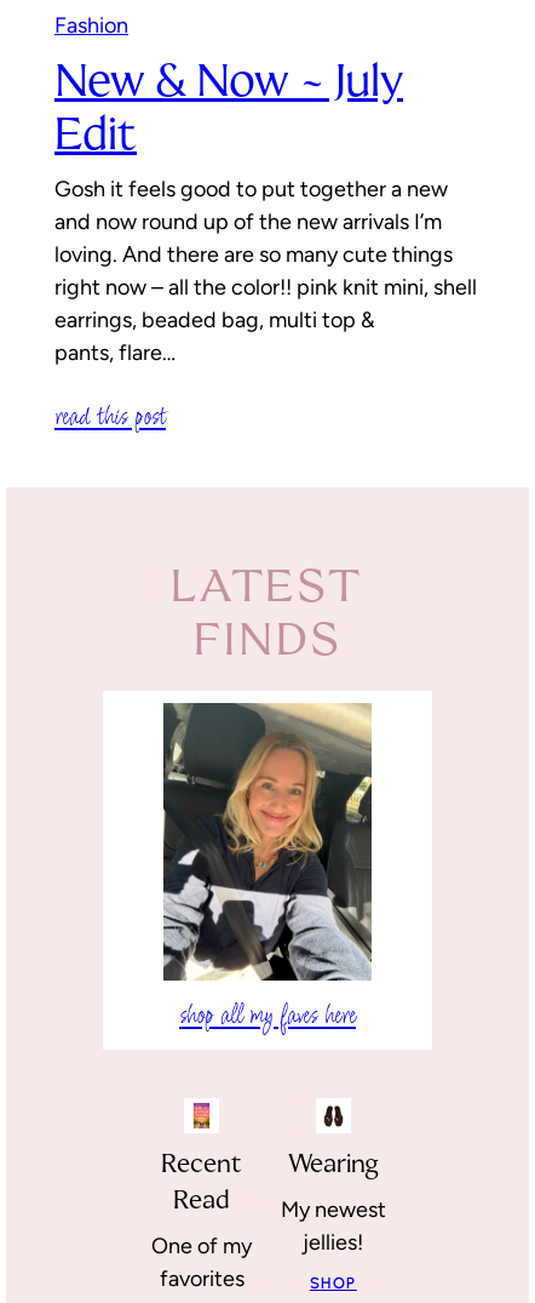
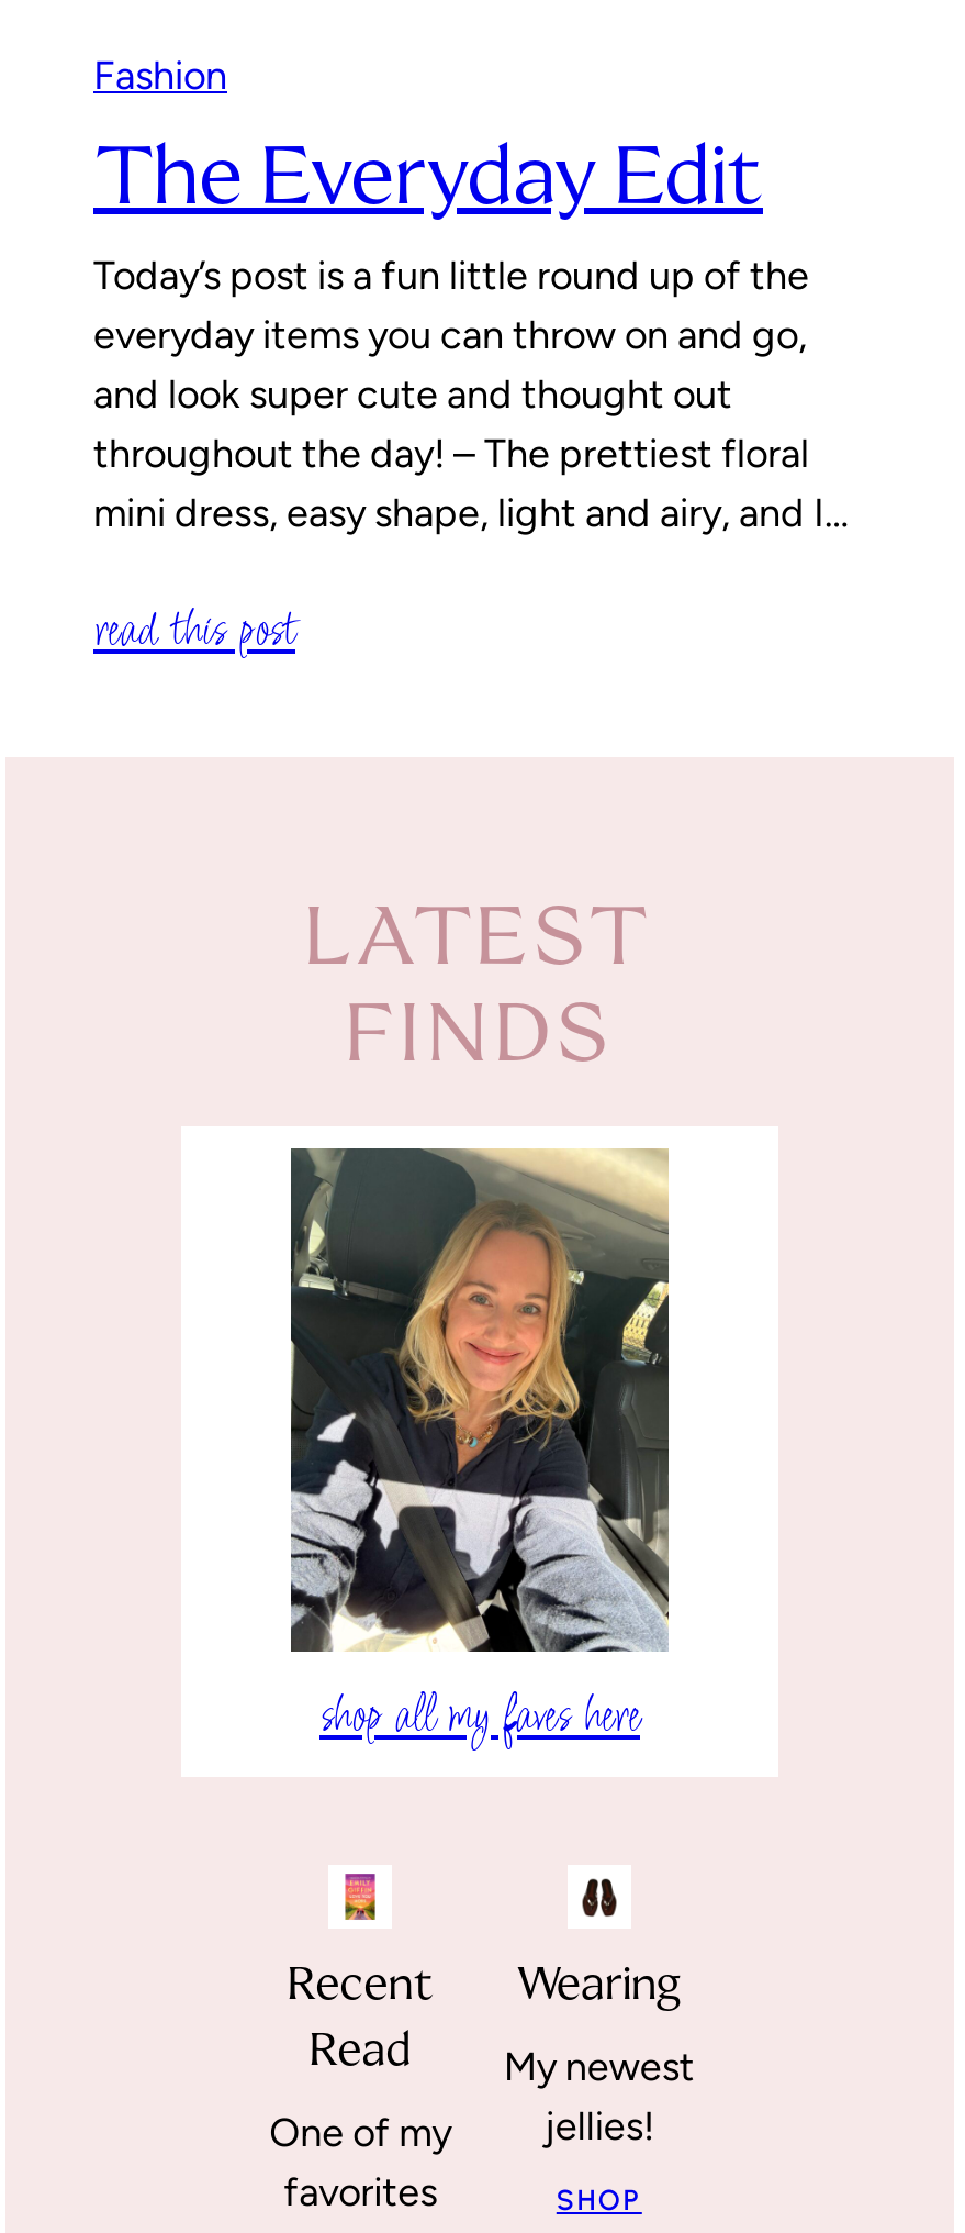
[54,51,477,366] New & Now ~ July | Edit | Gosh it feels good to put together a new | and now round up of the new arrivals I’m | loving. And there are so many cute things | right now – all the color!! pink knit mini, shell | earrings, beaded bag, multi top & | pants, flare… -> [93,122,849,537] The Everyday Edit | Today’s post is a fun little round up of the | everyday items you can throw on and go, | and look super cute and thought out | throughout the day! – The prettiest floral | mini dress, easy shape, light and airy, and I…

